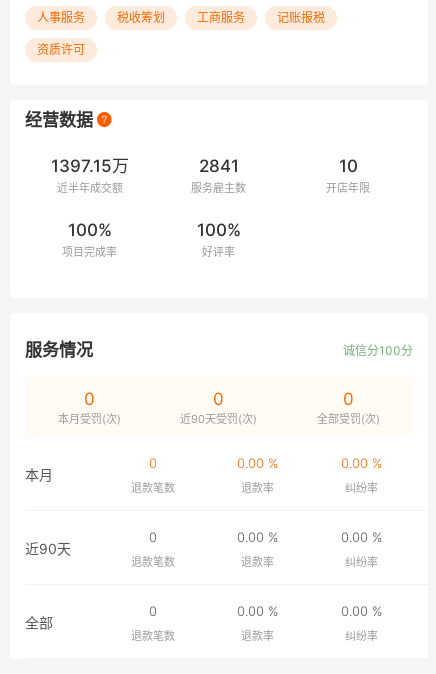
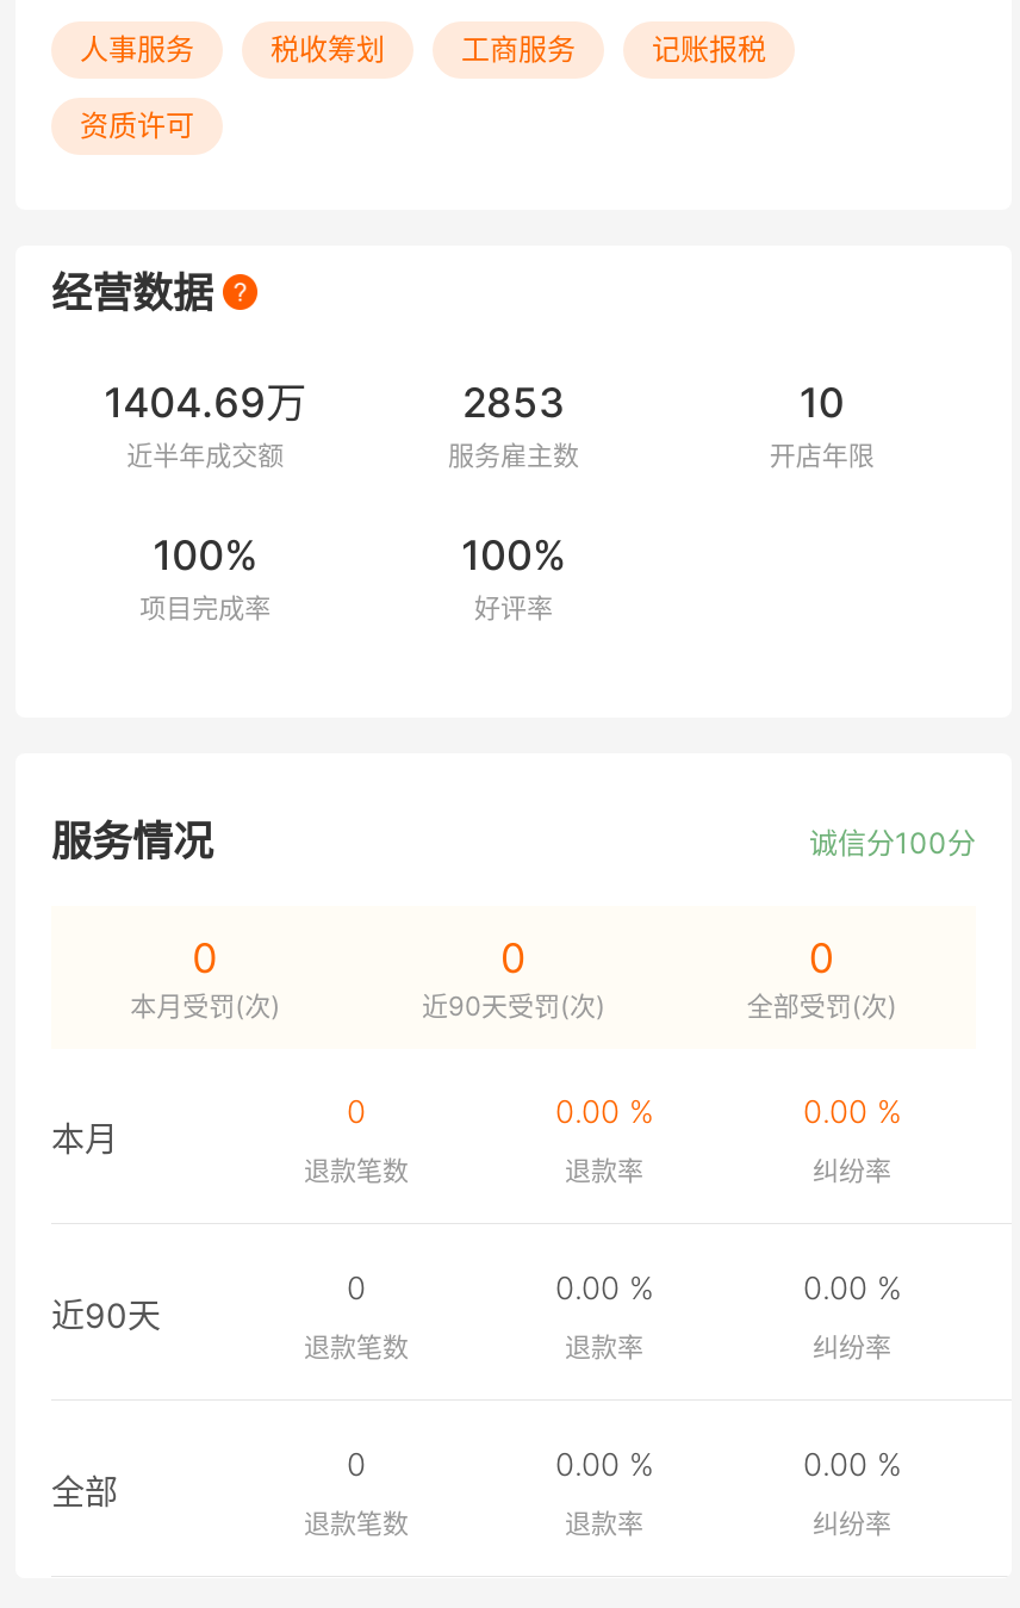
[51,156,129,176] 1397.15万 -> [104,379,307,427] 1404.69万
[199,156,239,176] 2841 -> [462,379,565,427] 2853

